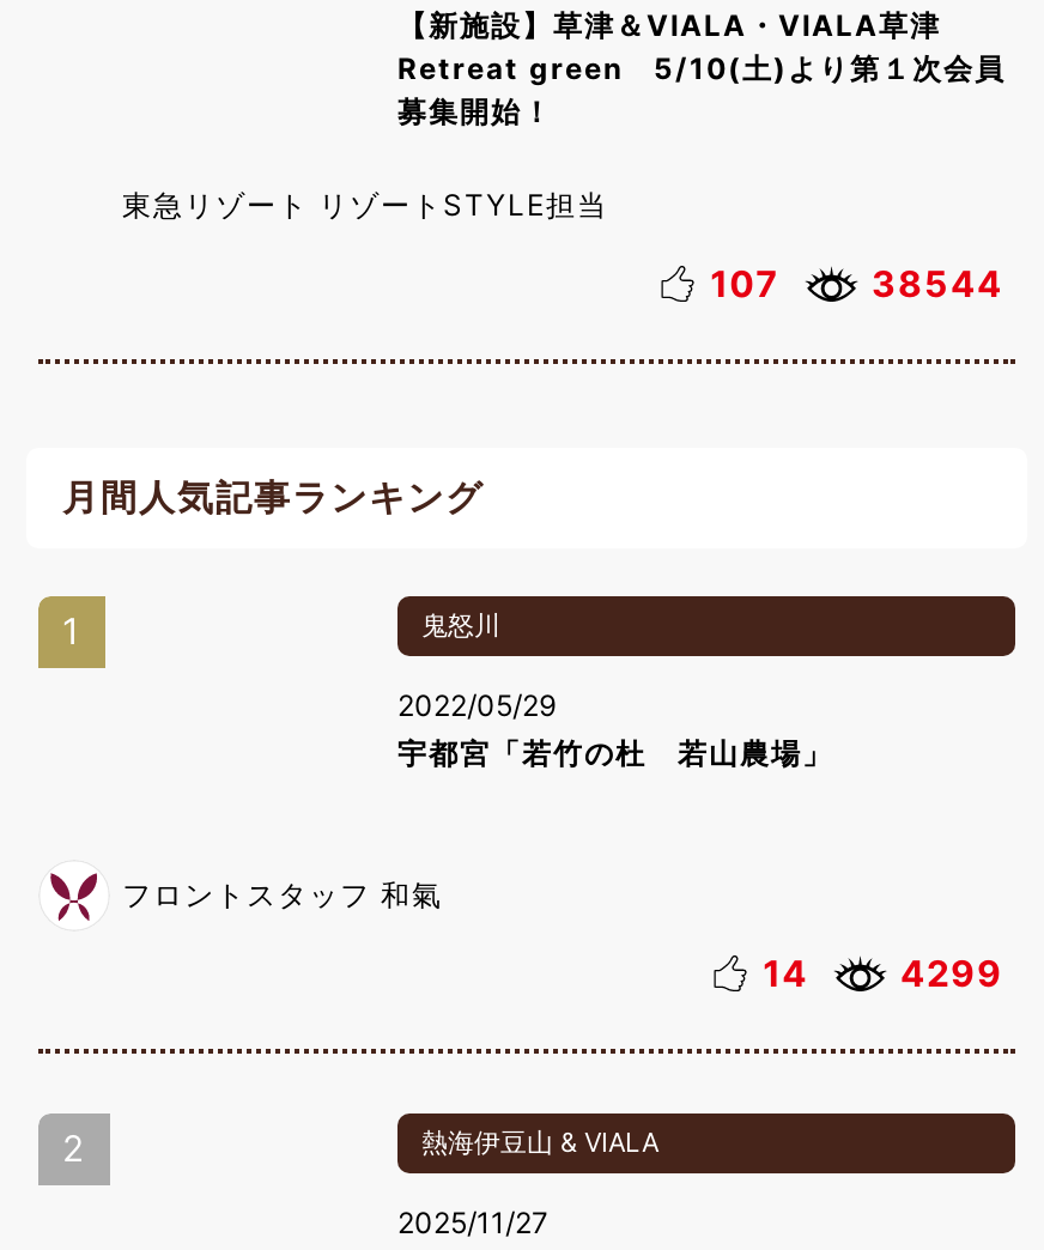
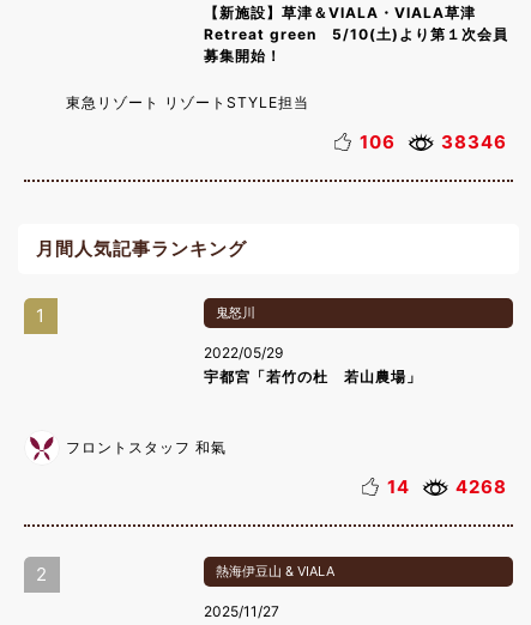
[710,261,780,307] 107 -> [359,131,395,153] 106
[872,261,1003,307] 38544 -> [441,131,507,153] 38346
[900,951,1003,997] 4299 -> [455,476,507,498] 4268

